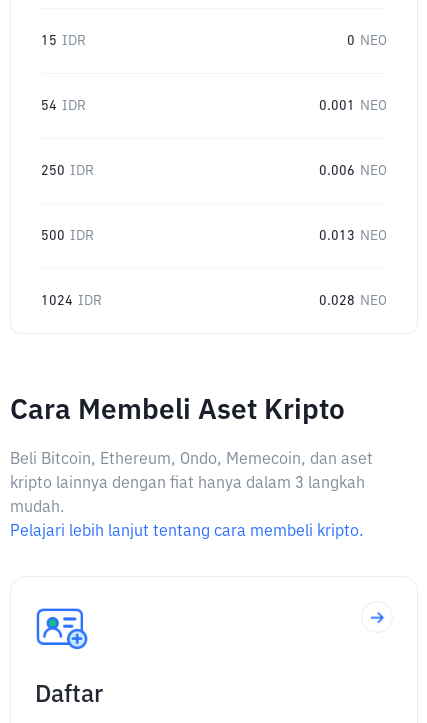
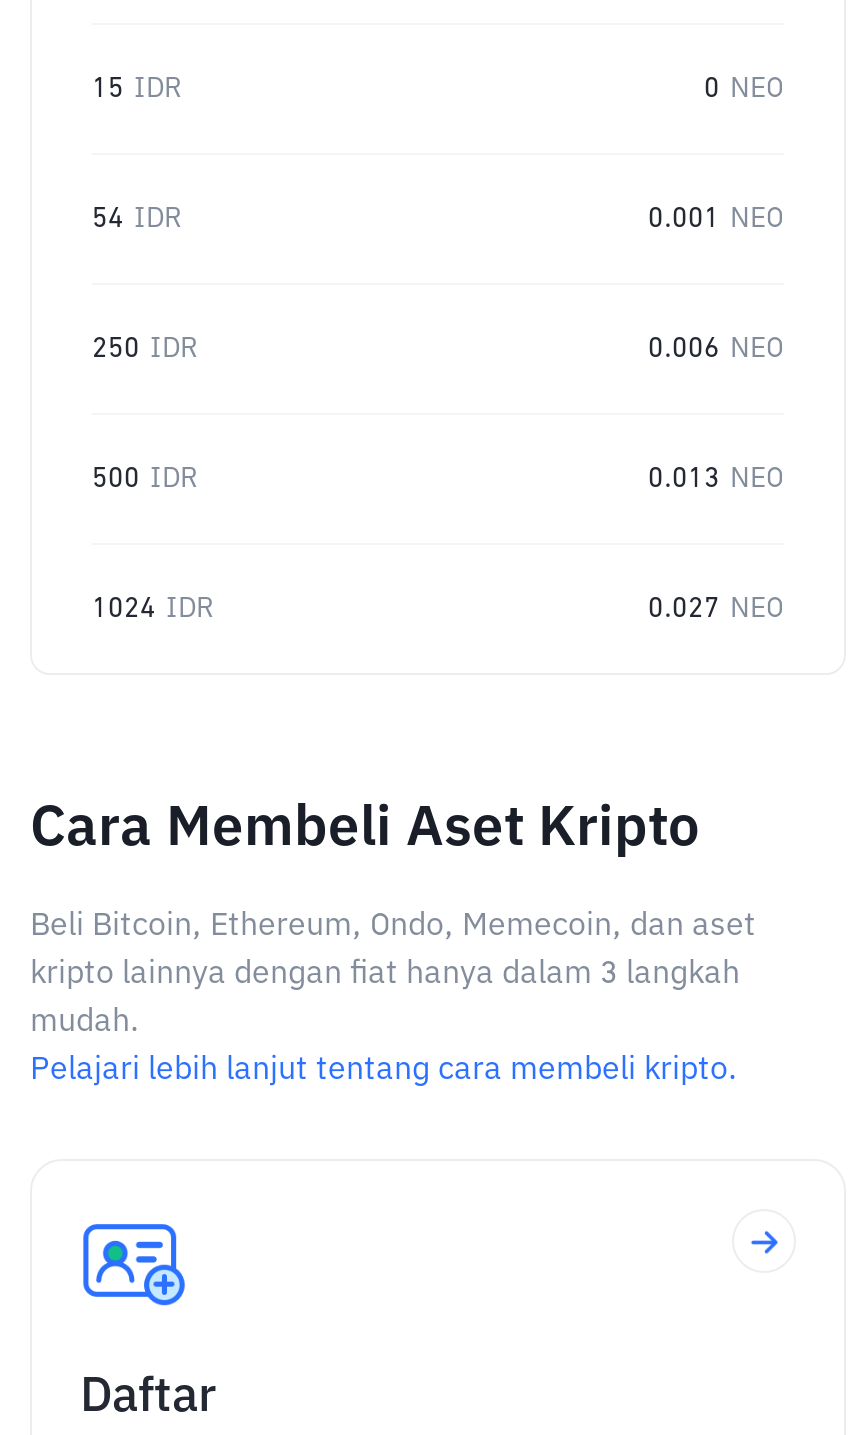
[319,294,387,308] 0.028 NEO -> [648,595,784,623] 0.027 NEO

